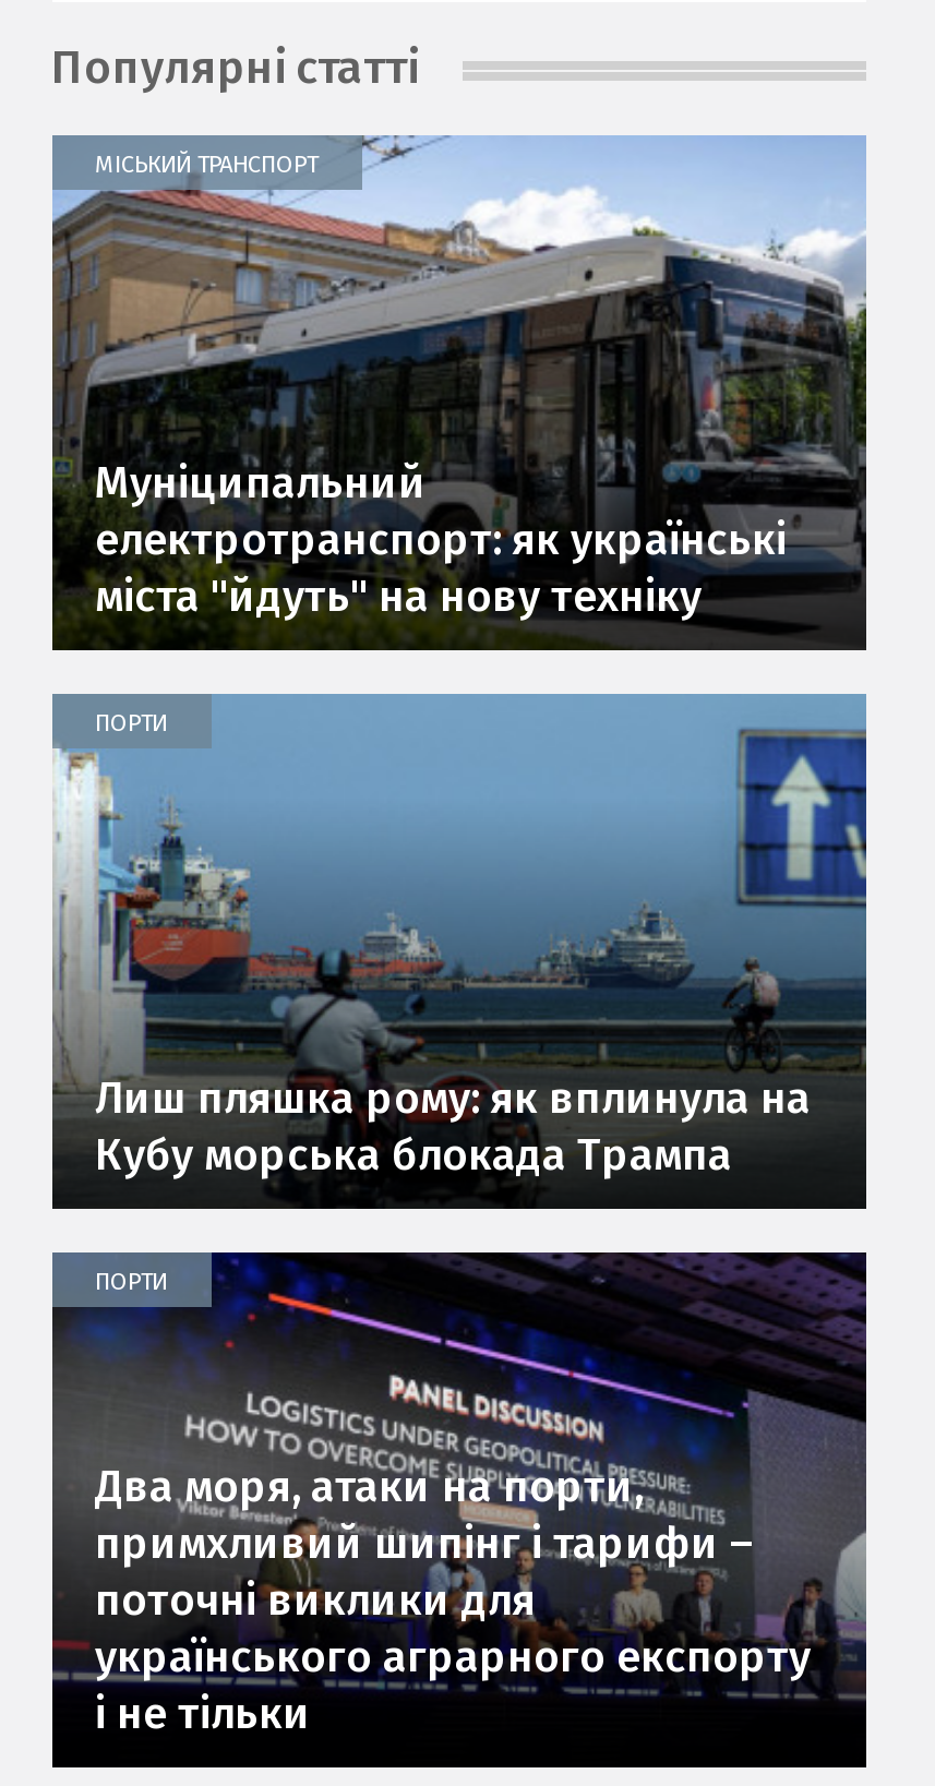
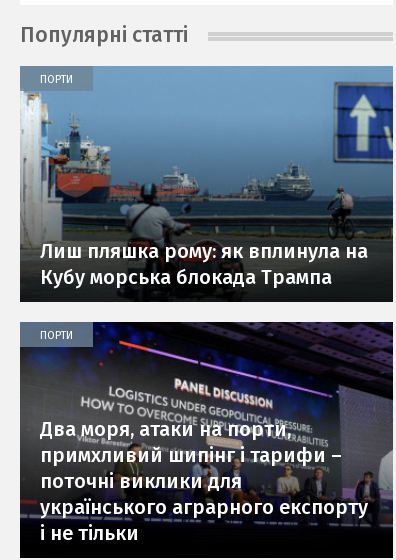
[50,135,868,587] [image] | МІСЬКИЙ ТРАНСПОРТ -> none
[95,456,787,622] Муніципальний | електротранспорт: як українські | міста "йдуть" на нову техніку -> none

